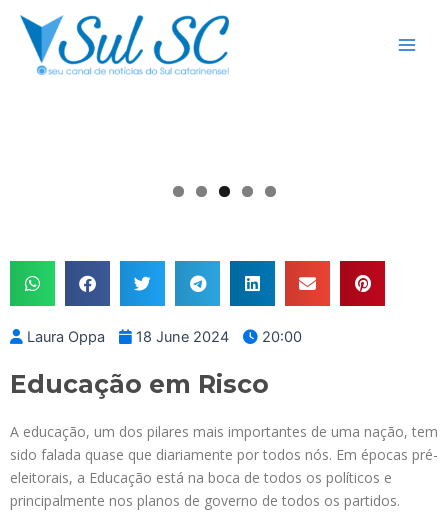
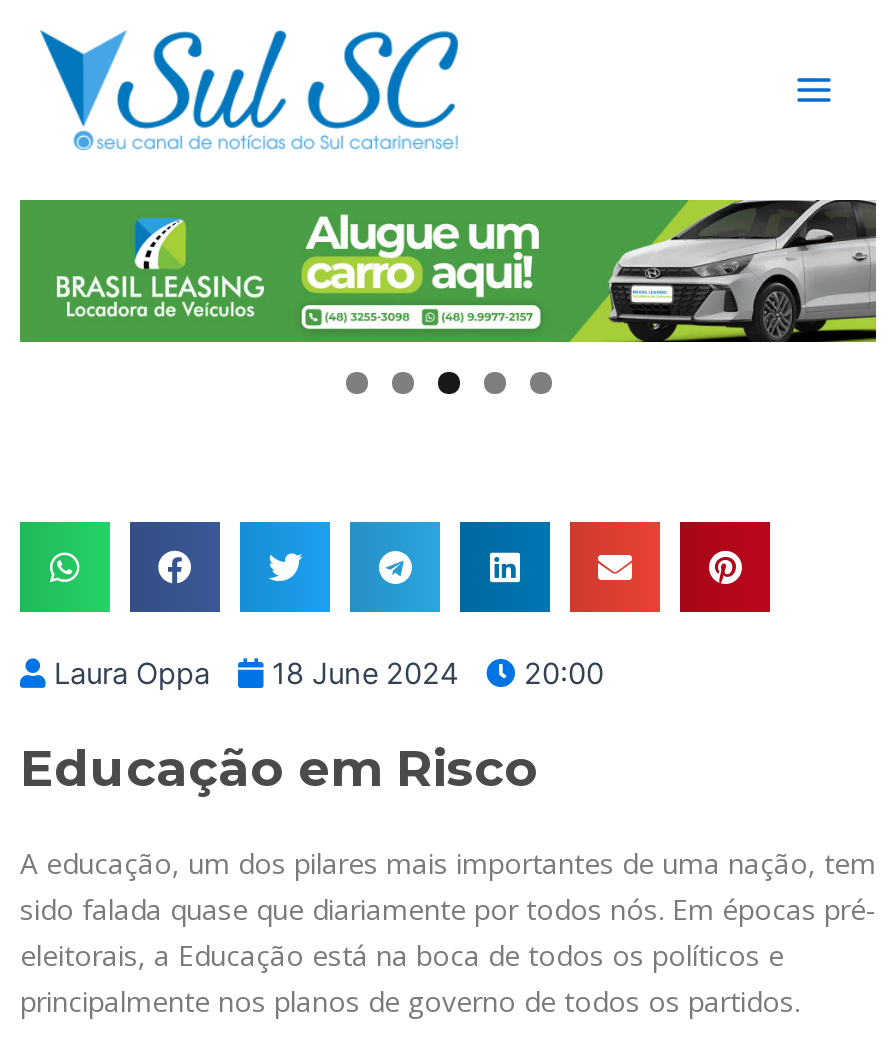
none -> [18,198,878,344] [image]

